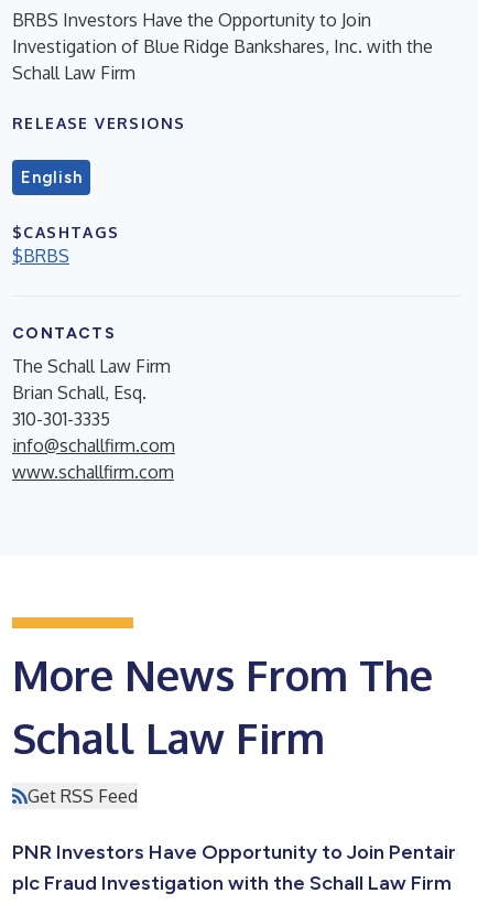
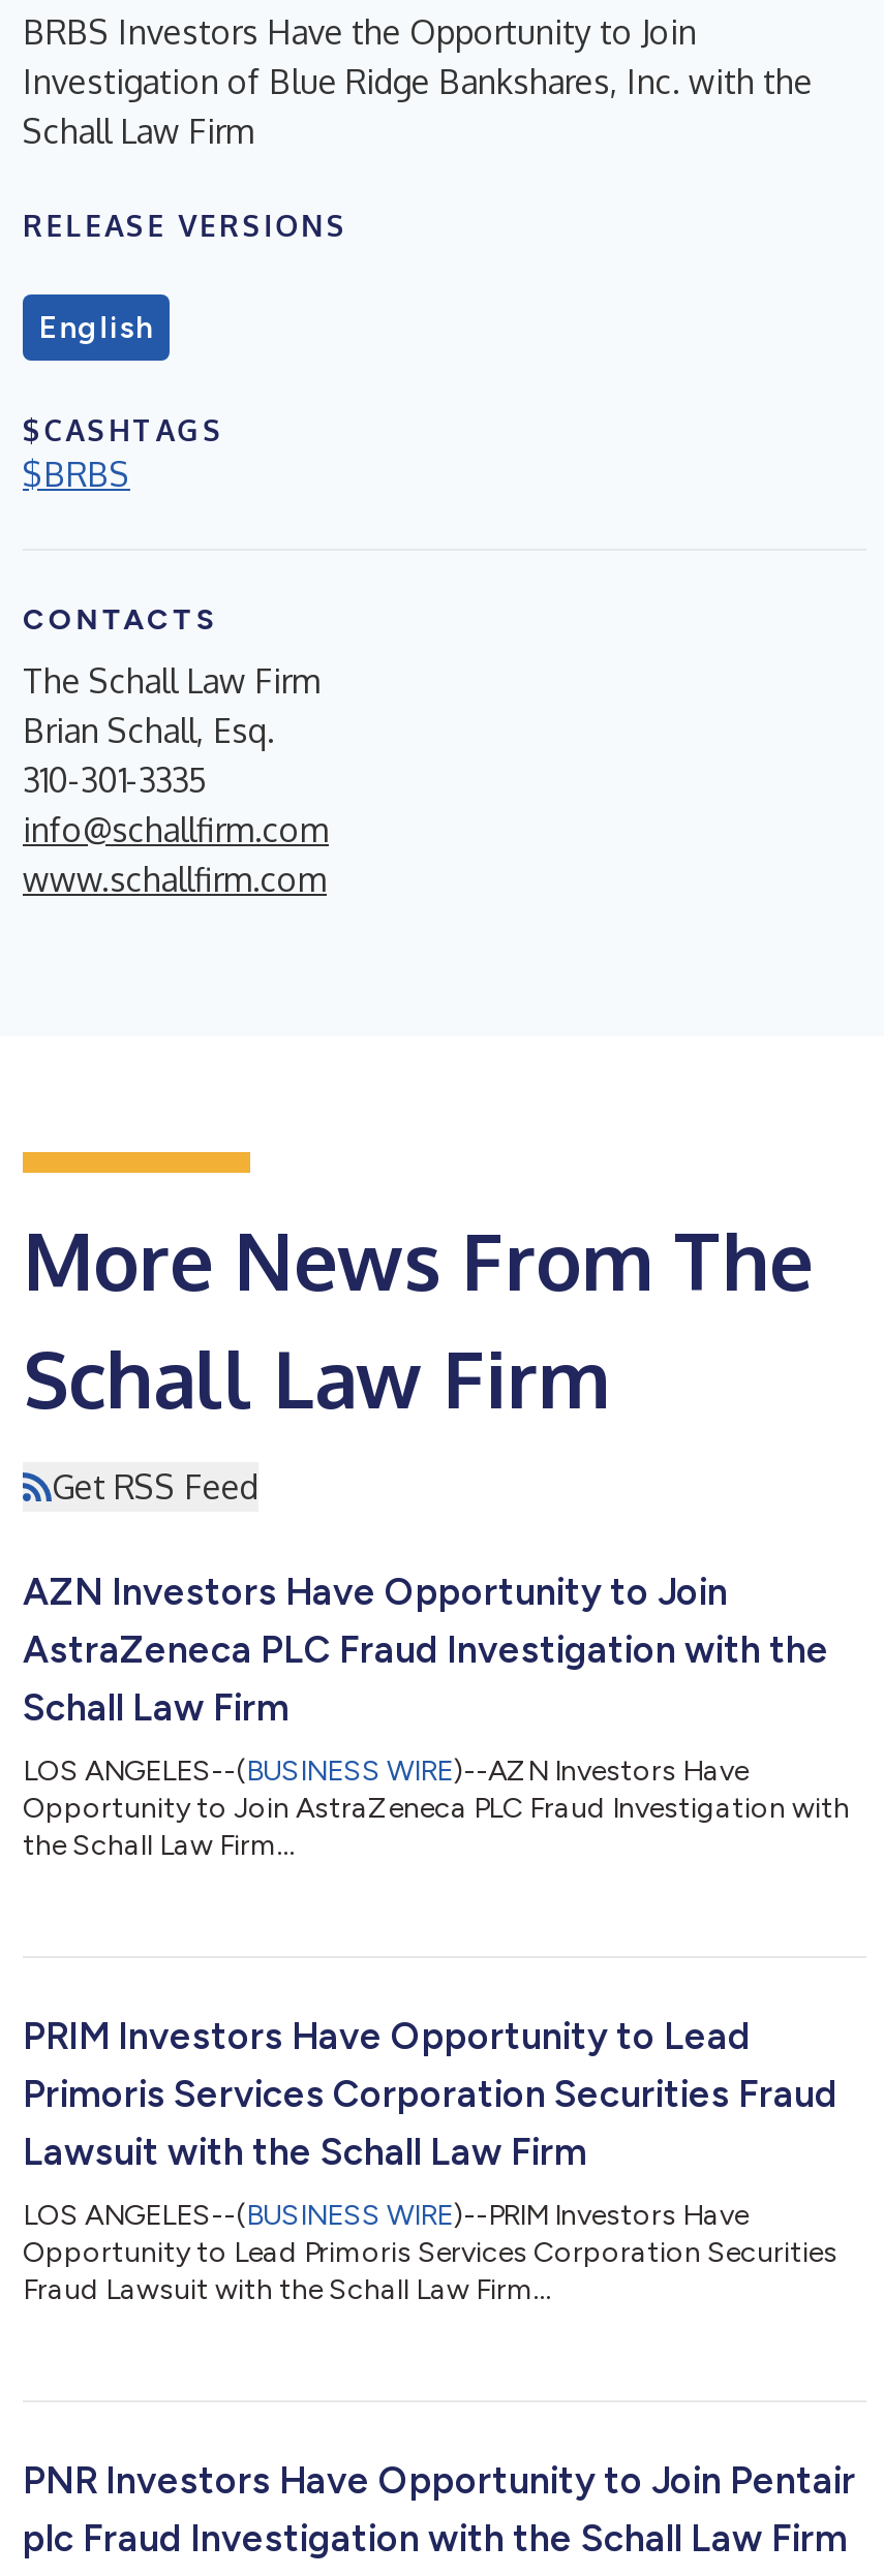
none -> [23,1569,850,1863] AZN Investors Have Opportunity to Join | AstraZeneca PLC Fraud Investigation with the | Schall Law Firm | LOS ANGELES--(BUSINESS WIRE)--AZN Investors Have | Opportunity to Join AstraZeneca PLC Fraud Investigation with | the Schall Law Firm...
none -> [23,2013,837,2307] PRIM Investors Have Opportunity to Lead | Primoris Services Corporation Securities Fraud | Lawsuit with the Schall Law Firm | LOS ANGELES--(BUSINESS WIRE)--PRIM Investors Have | Opportunity to Lead Primoris Services Corporation Securities | Fraud Lawsuit with the Schall Law Firm...

